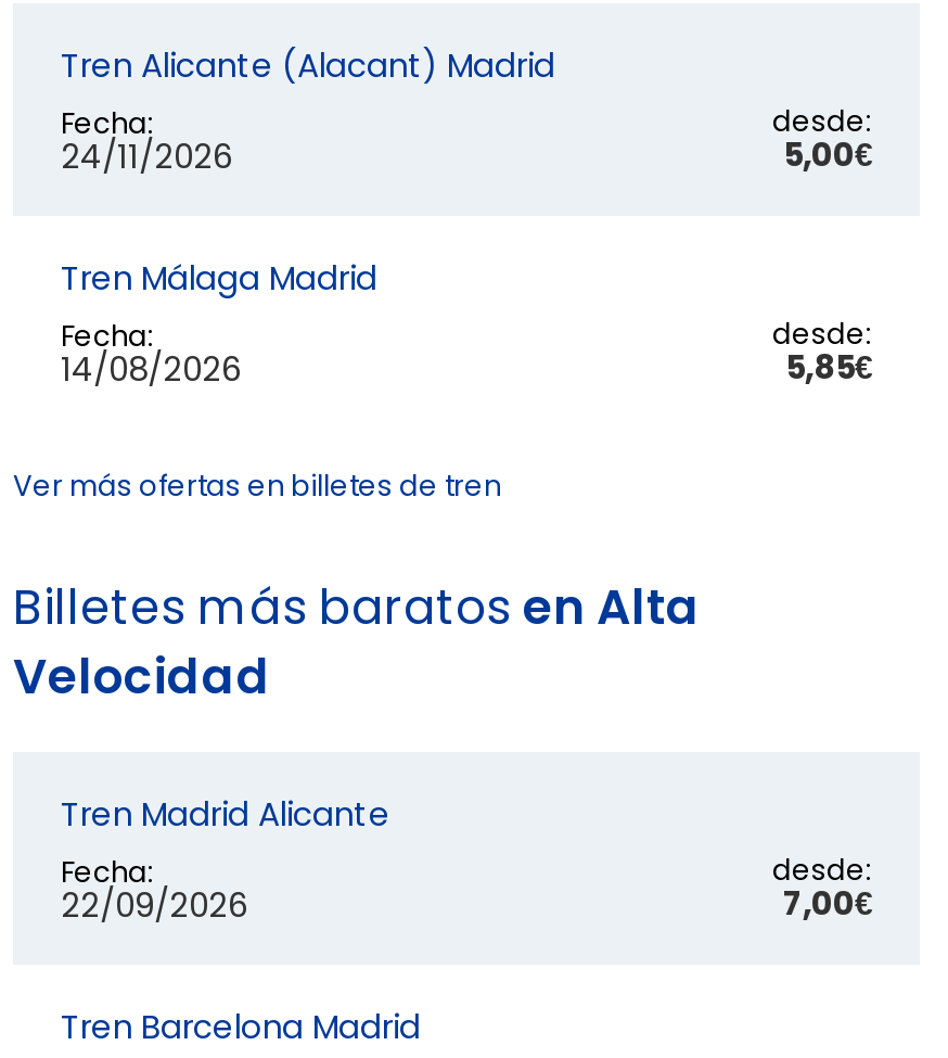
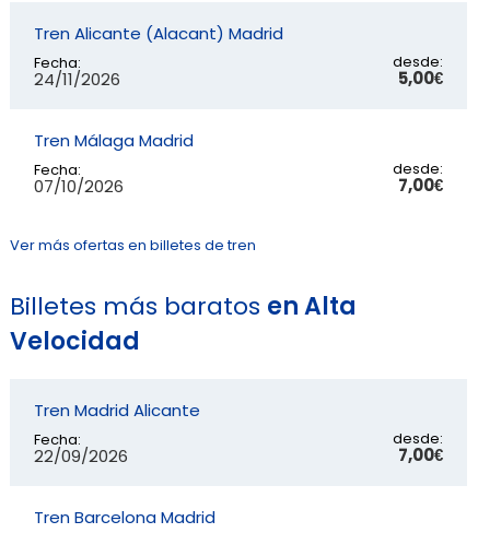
[61,346,241,391] 14/08/2026 -> [34,175,124,197] 07/10/2026
[785,345,872,390] 5,85€ -> [398,174,443,197] 7,00€

